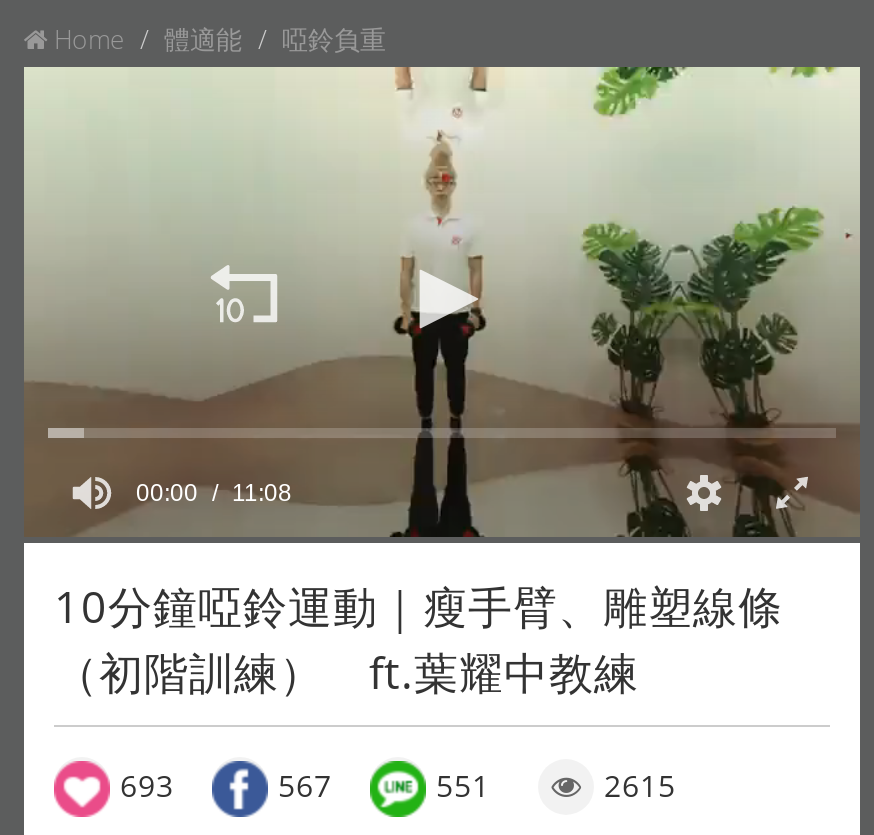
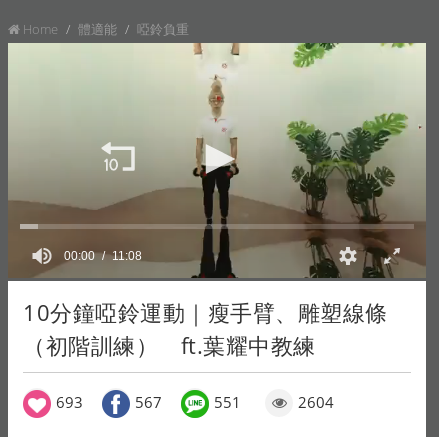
[604,765,676,805] 2615 -> [298,392,334,412] 2604

